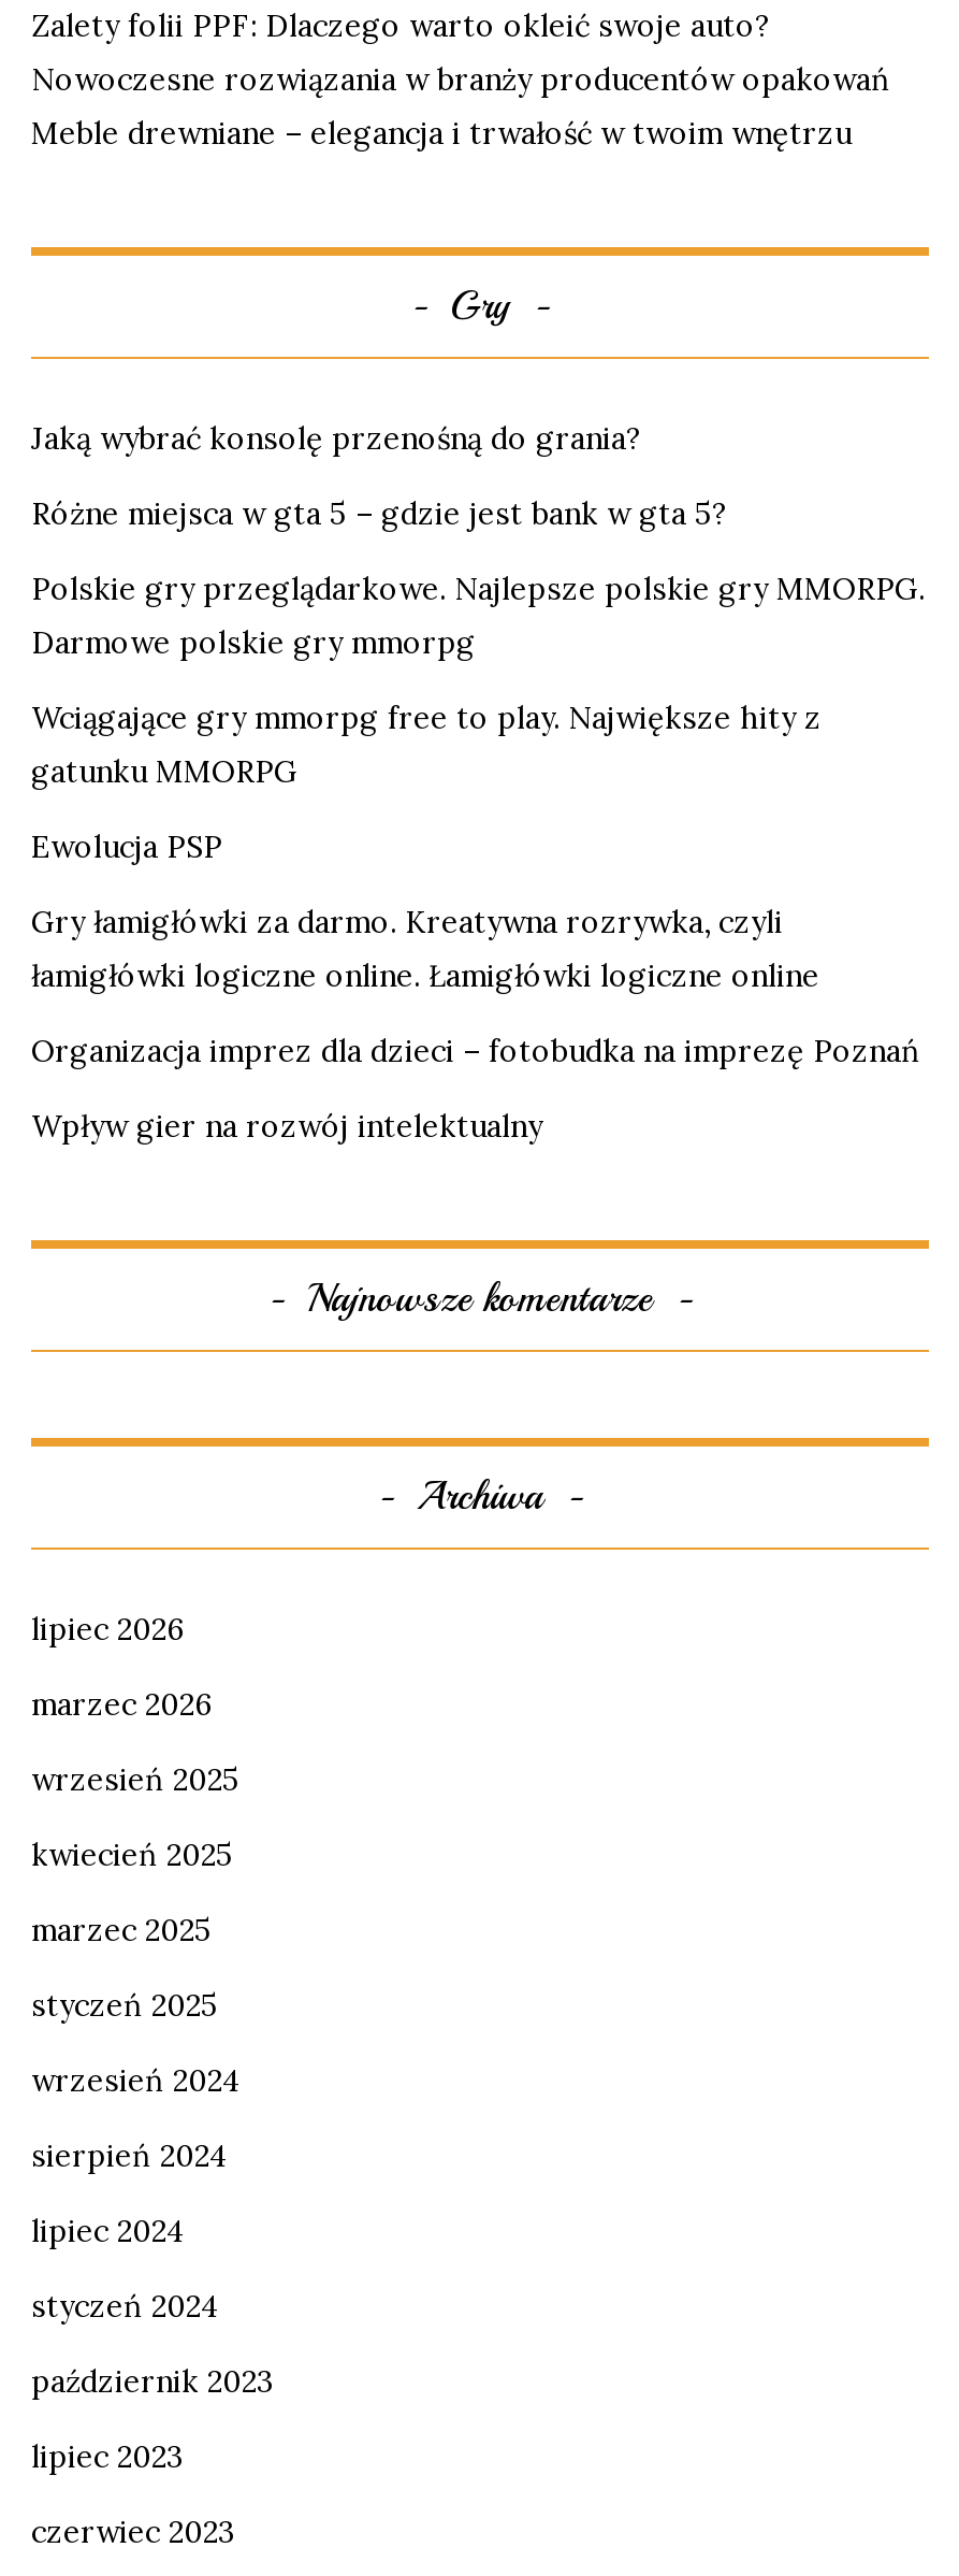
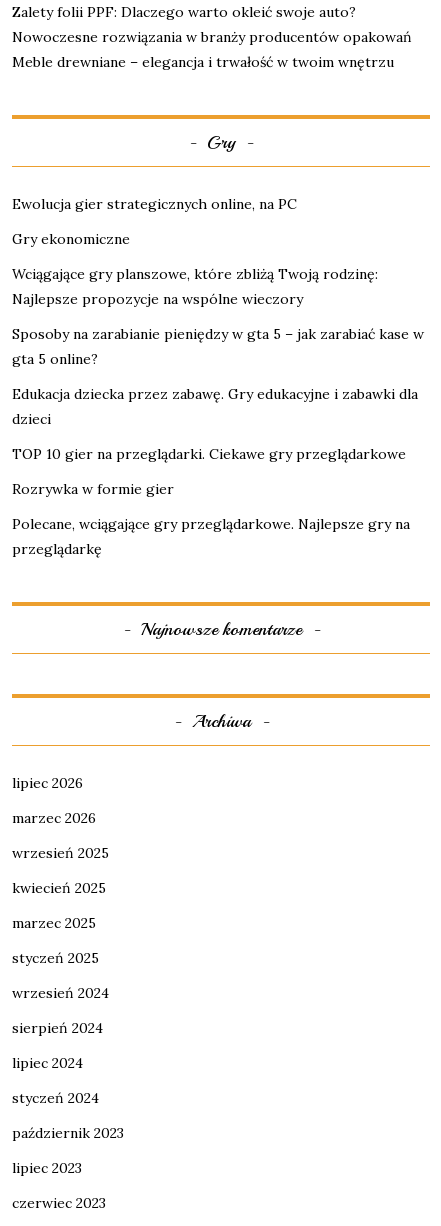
[31,420,641,458] Jaką wybrać konsolę przenośną do grania? -> [12,195,297,213] Ewolucja gier strategicznych online, na PC
[31,495,727,534] Różne miejsca w gta 5 – gdzie jest bank w gta 5? -> [12,230,130,248] Gry ekonomiczne
[31,570,925,663] Polskie gry przeglądarkowe. Najlepsze polskie gry MMORPG. | Darmowe polskie gry mmorpg -> [12,265,378,308] Wciągające gry planszowe, które zbliżą Twoją rodzinę: | Najlepsze propozycje na wspólne wieczory
[31,699,822,792] Wciągające gry mmorpg free to play. Największe hity z | gatunku MMORPG -> [12,325,424,368] Sposoby na zarabianie pieniędzy w gta 5 – jak zarabiać kase w | gta 5 online?
[31,828,222,867] Ewolucja PSP -> [12,385,418,428] Edukacja dziecka przez zabawę. Gry edukacyjne i zabawki dla | dzieci
[31,903,819,996] Gry łamigłówki za darmo. Kreatywna rozrywka, czyli | łamigłówki logiczne online. Łamigłówki logiczne online -> [12,445,406,463] TOP 10 gier na przeglądarki. Ciekawe gry przeglądarkowe
[31,1032,920,1071] Organizacja imprez dla dzieci – fotobudka na imprezę Poznań -> [12,480,174,498] Rozrywka w formie gier
[31,1108,542,1146] Wpływ gier na rozwój intelektualny -> [12,515,410,558] Polecane, wciągające gry przeglądarkowe. Najlepsze gry na | przeglądarkę

